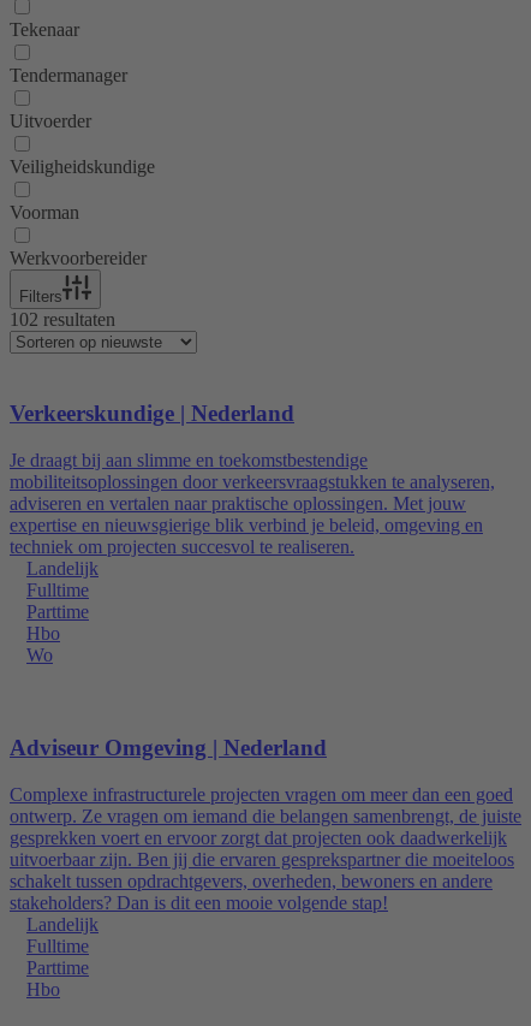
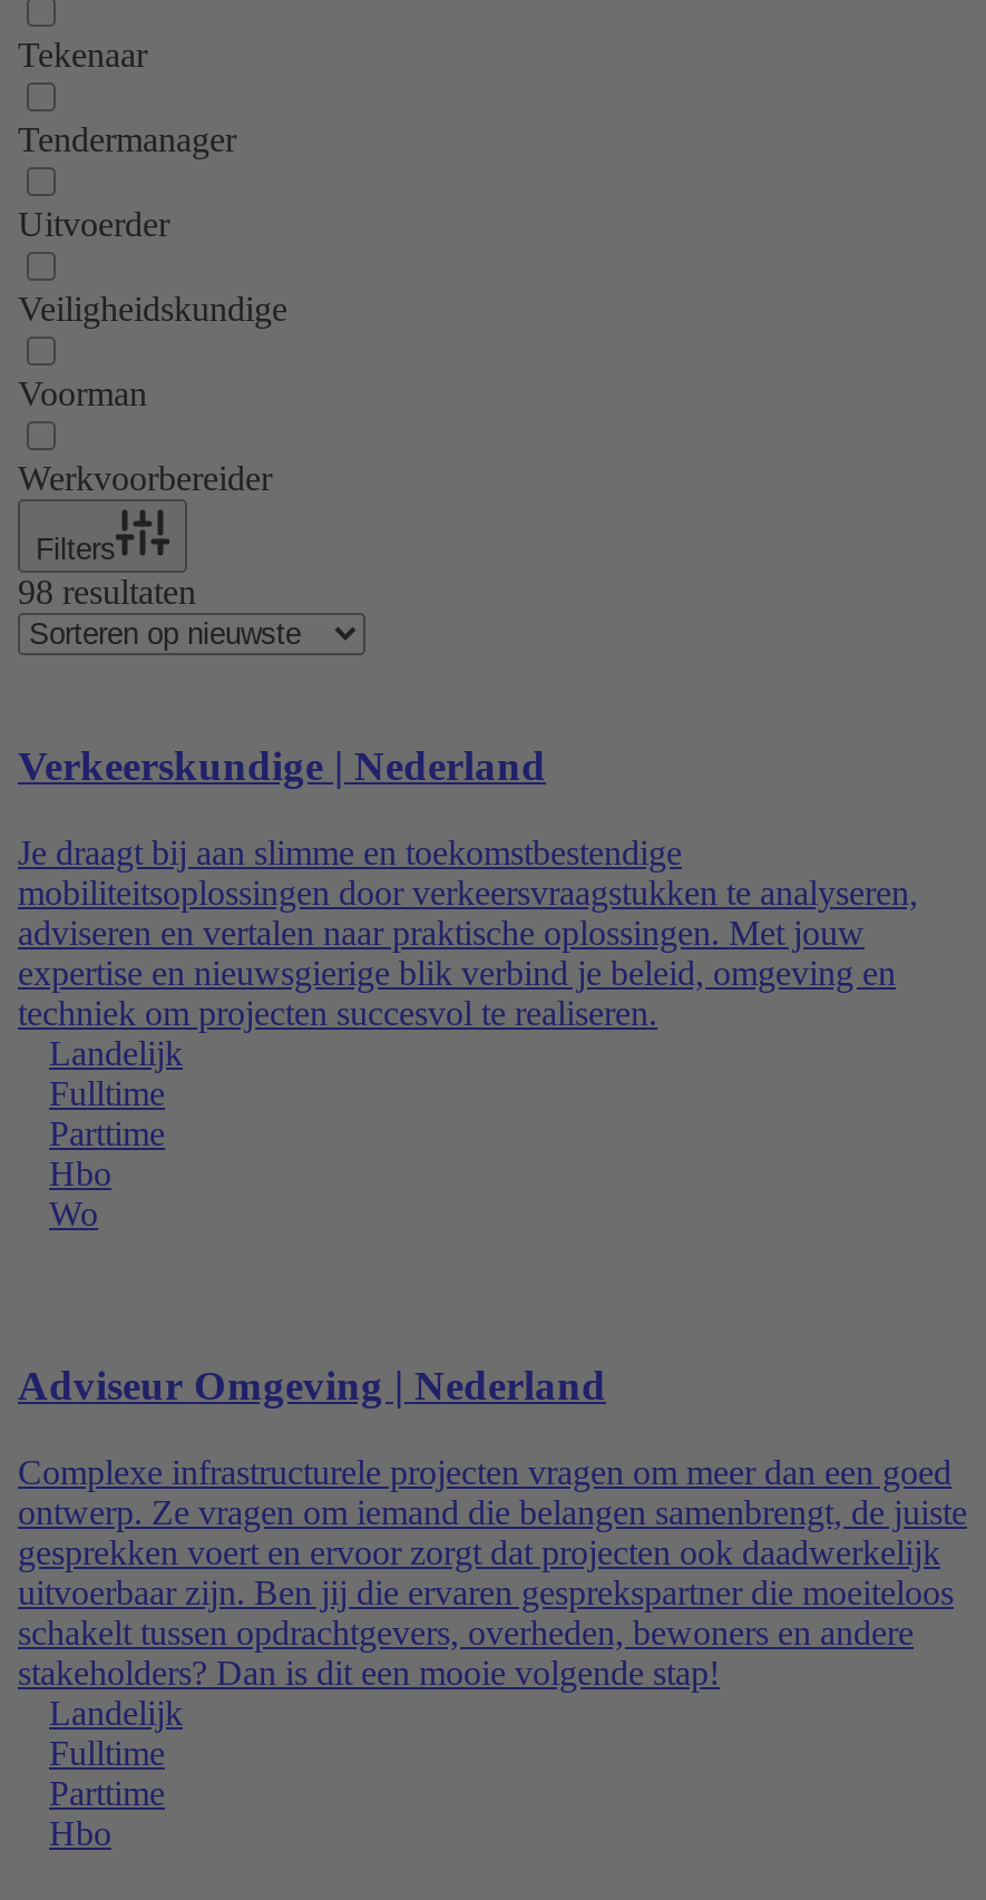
[10,309,115,330] 102resultaten -> [18,573,196,611] 98resultaten

